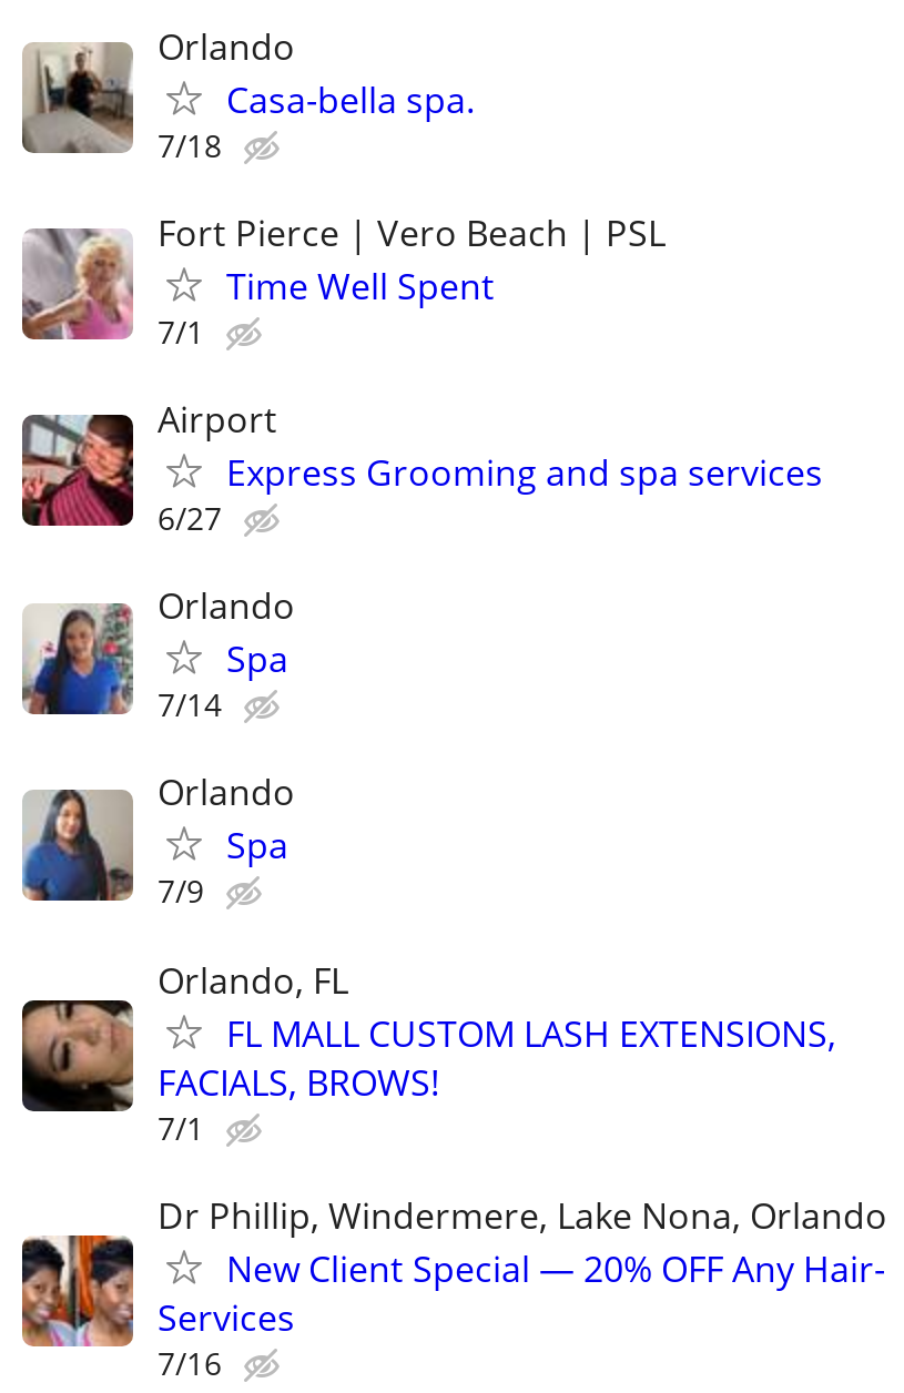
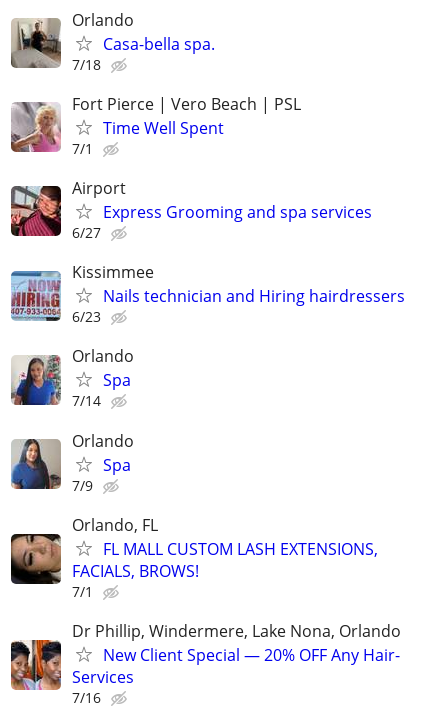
none -> [11,261,405,326] [image] | Kissimmee | Nails technician and Hiring hairdressers | 6/23

